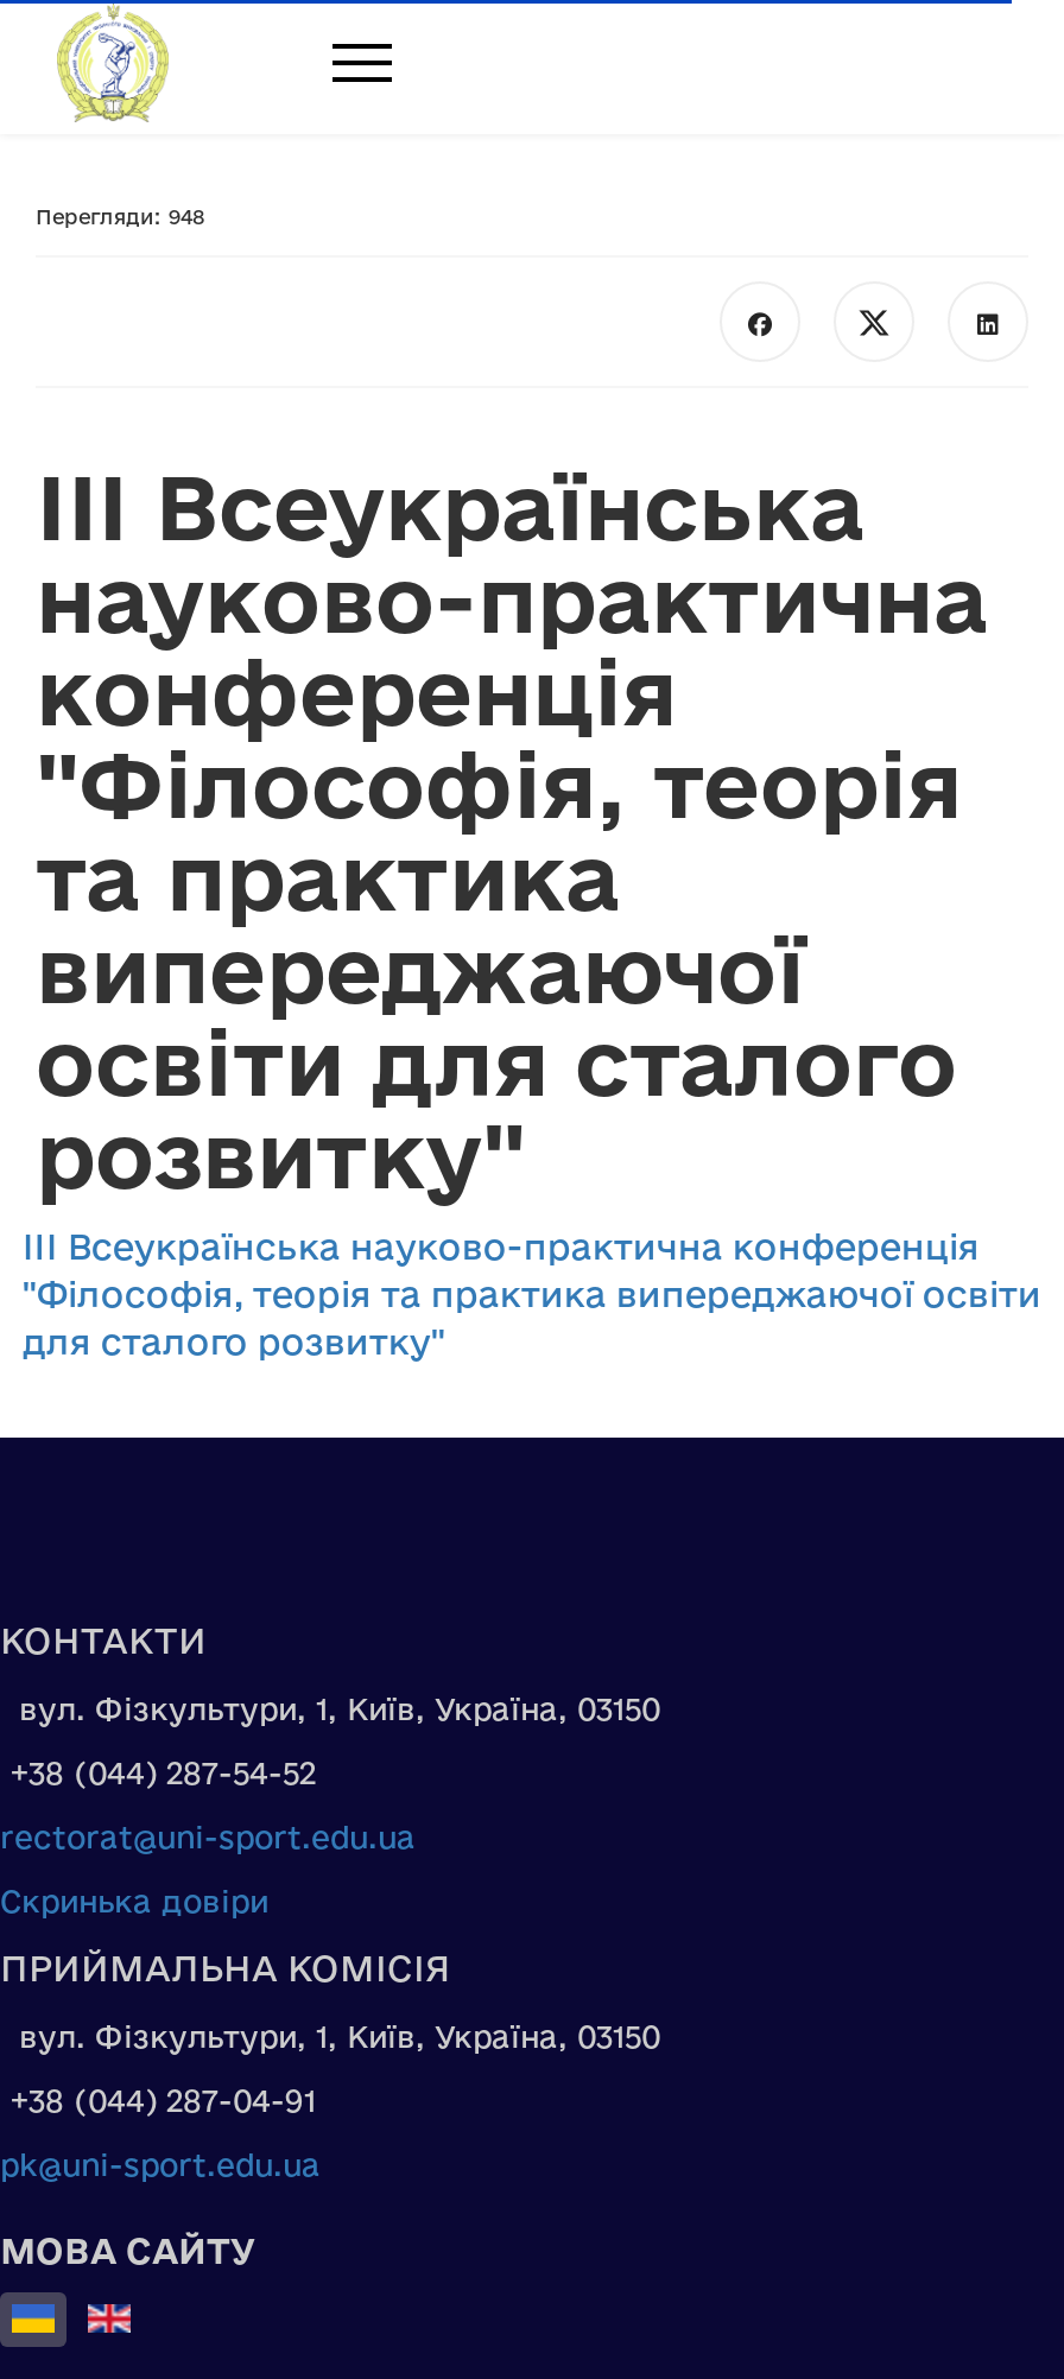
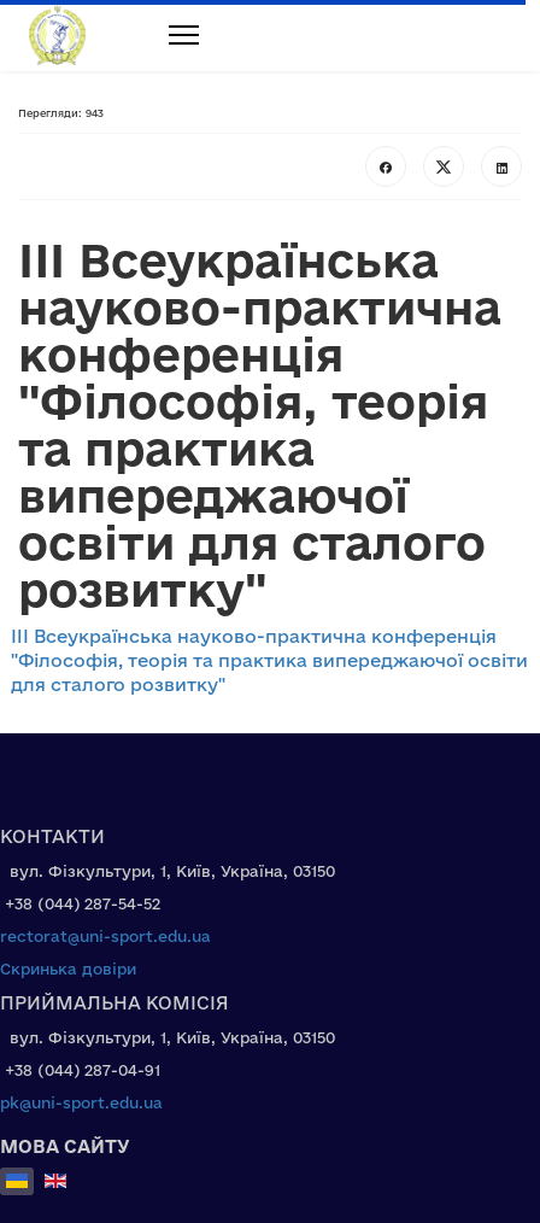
[36,205,204,229] Перегляди: 948 -> [18,107,104,119] Перегляди: 943

